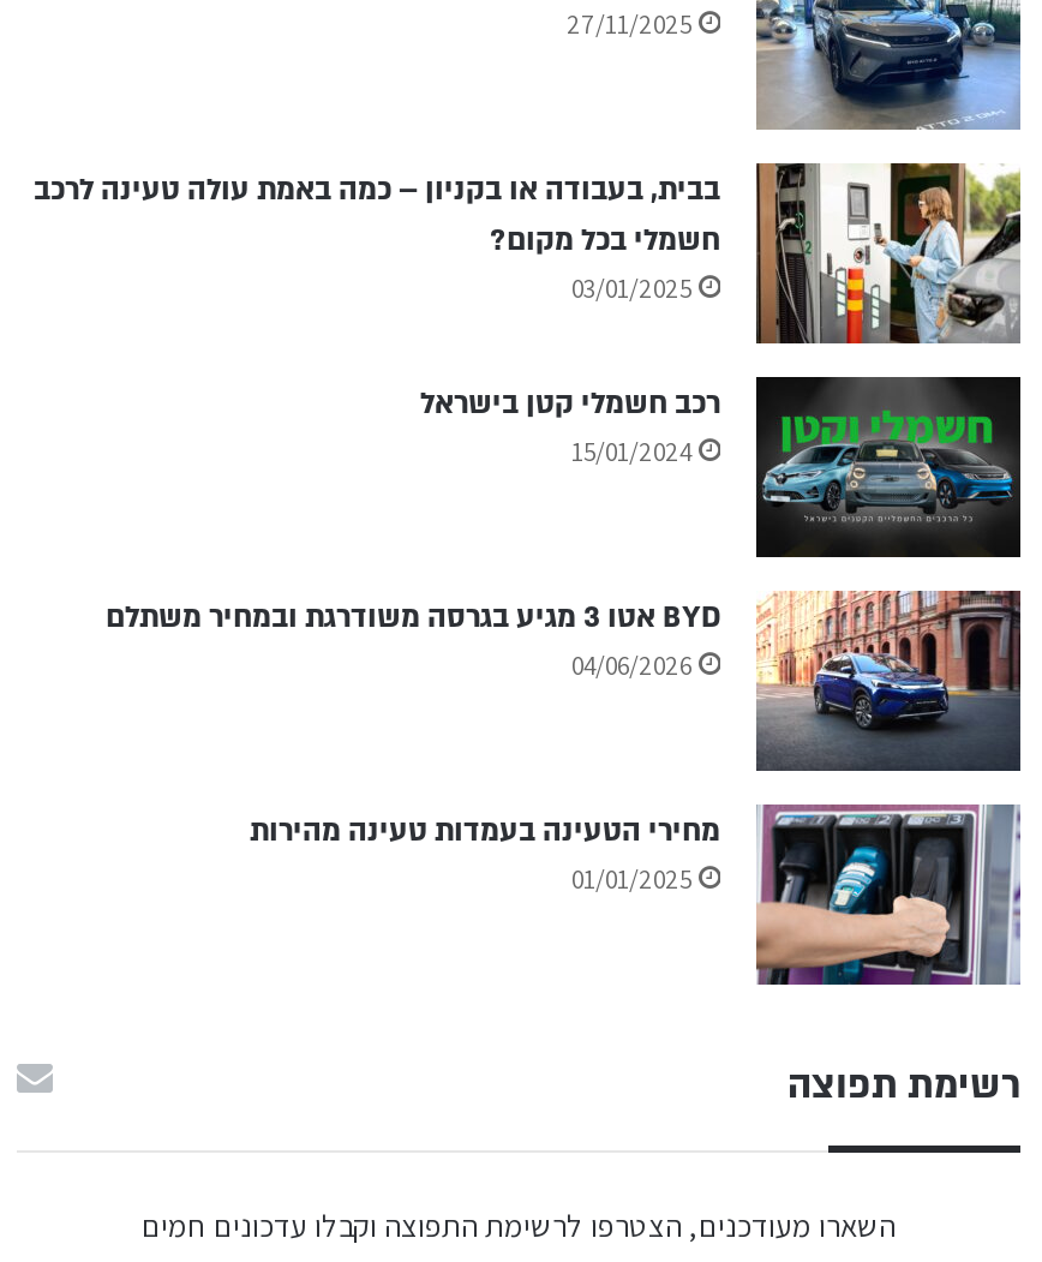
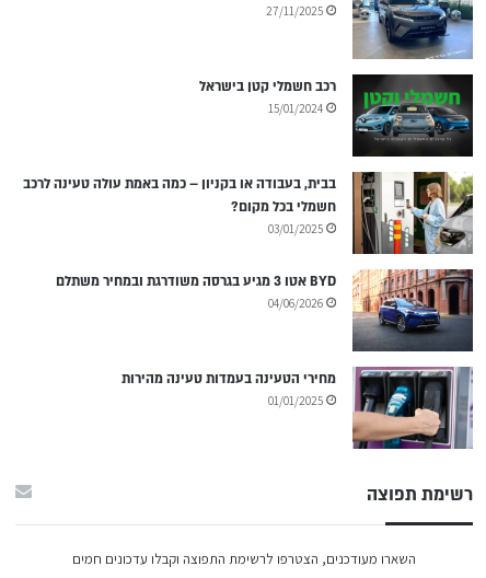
moved [34,159,1025,348] -> [23,170,475,256]: [image] | בבית, בעבודה או בקניון – כמה באמת עולה טעינה לרכב | חשמלי בכל מקום? | 03/01/2025
moved [420,375,1020,557] -> [199,73,474,158]: [image] | רכב חשמלי קטן בישראל | 15/01/2024

